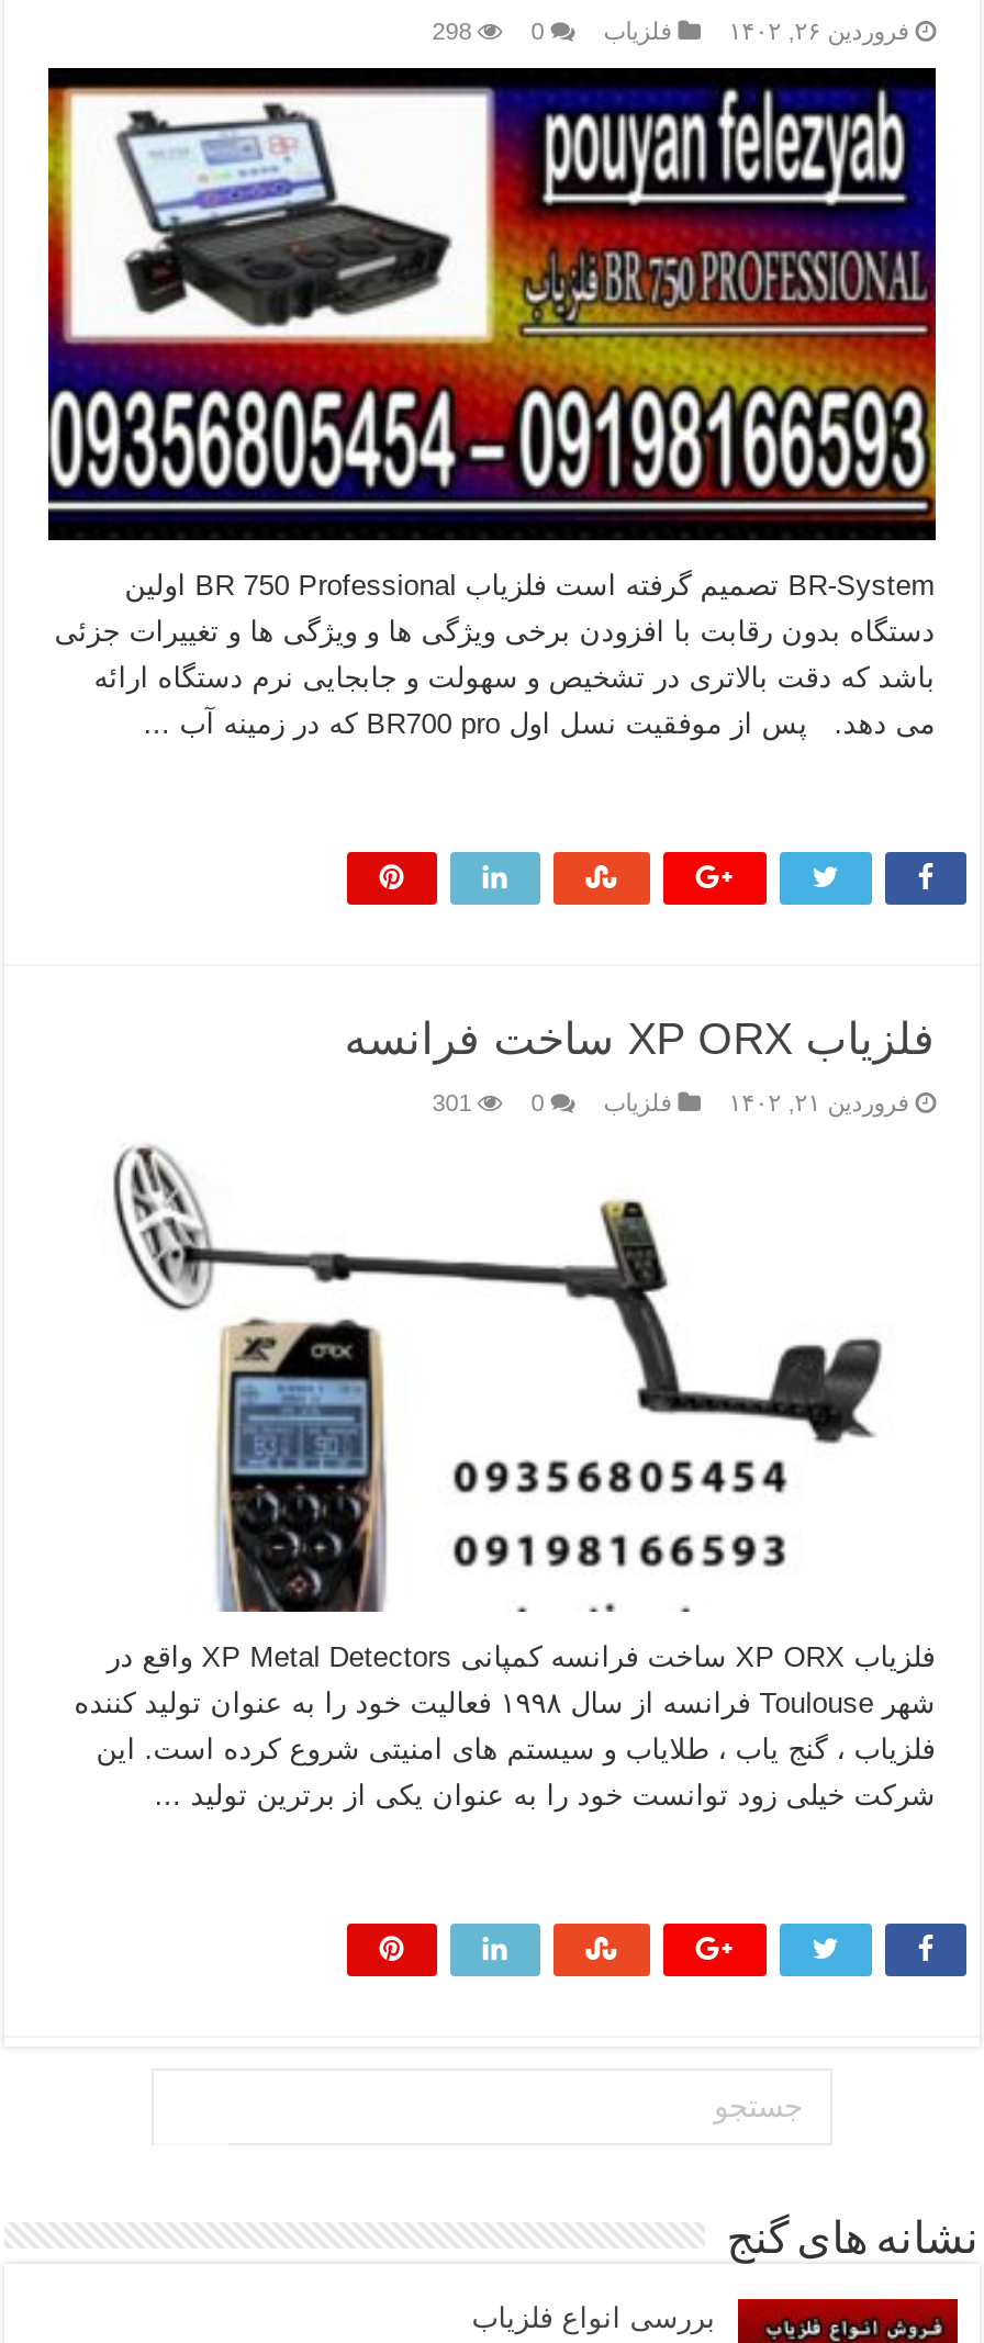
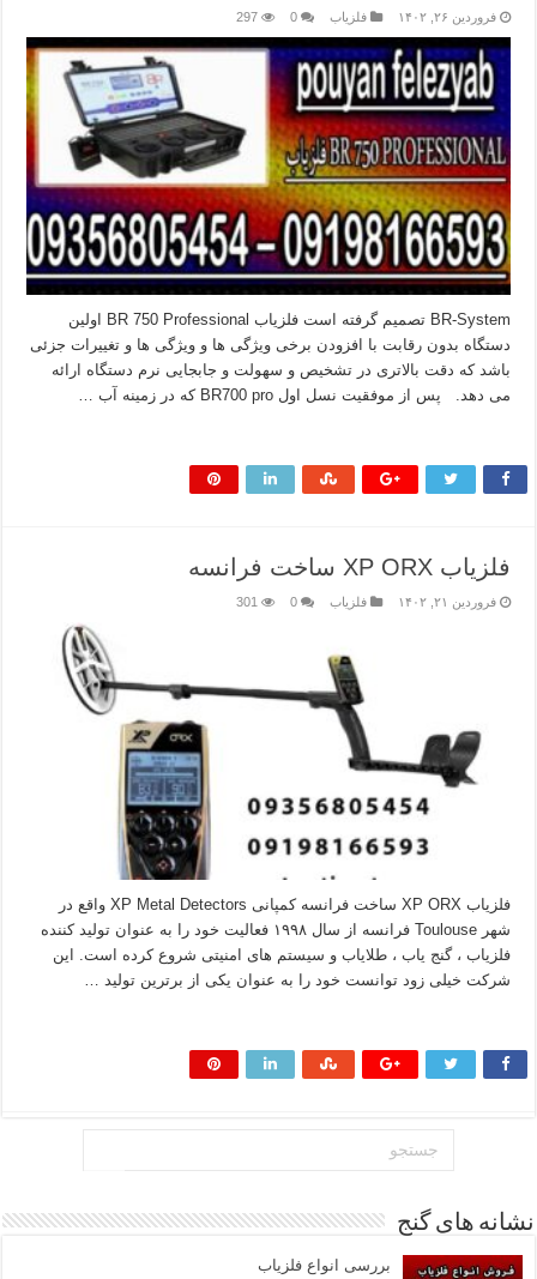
[434,18,474,44] 298 -> [237,10,259,24] 297

